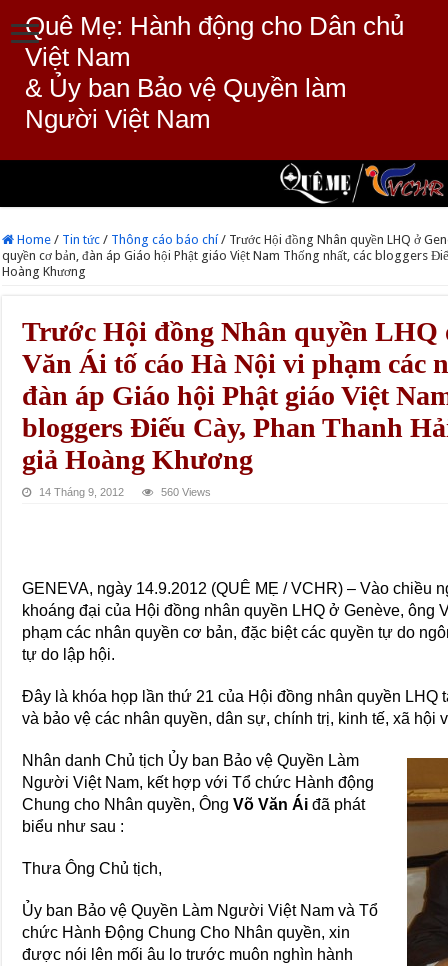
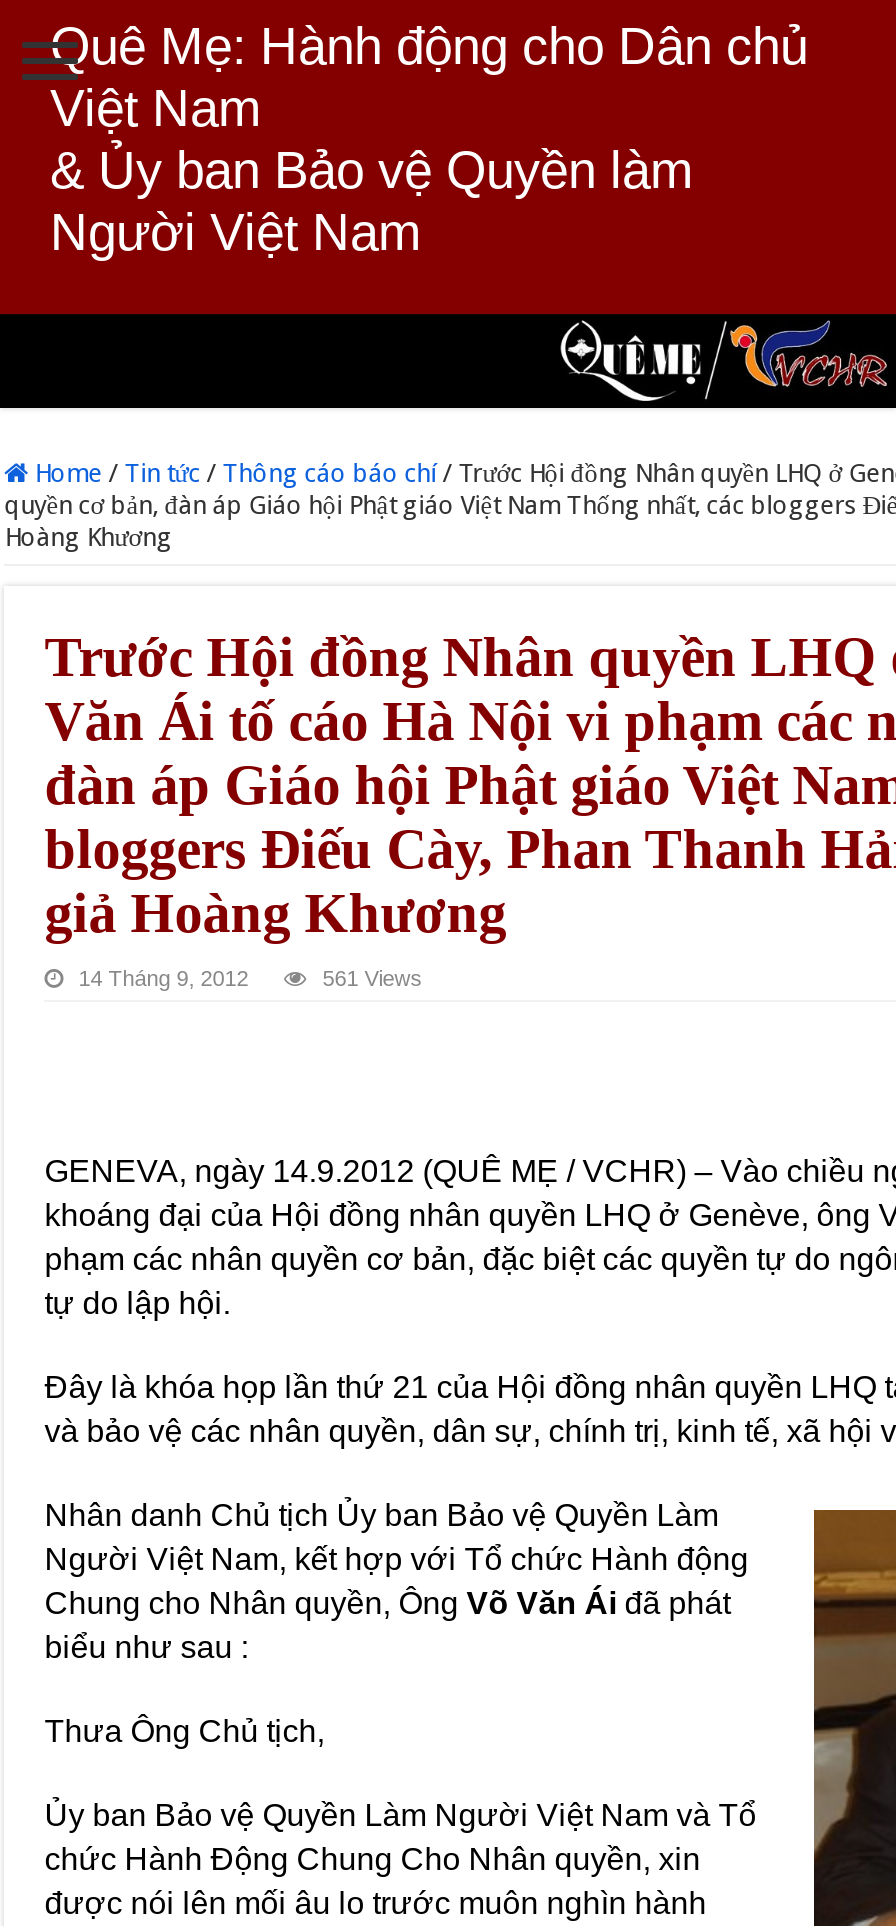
[161,486,211,498] 560 Views -> [322,965,422,989] 561 Views

